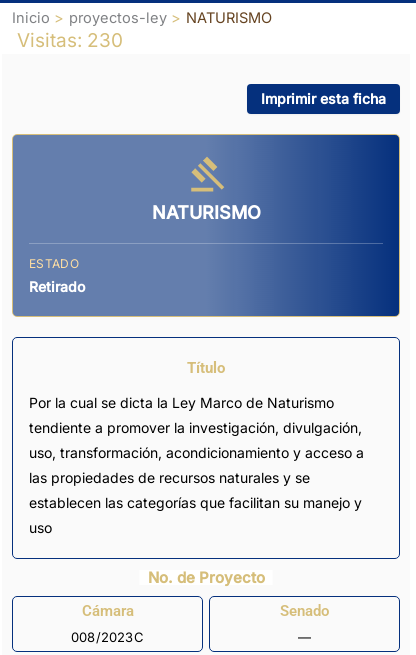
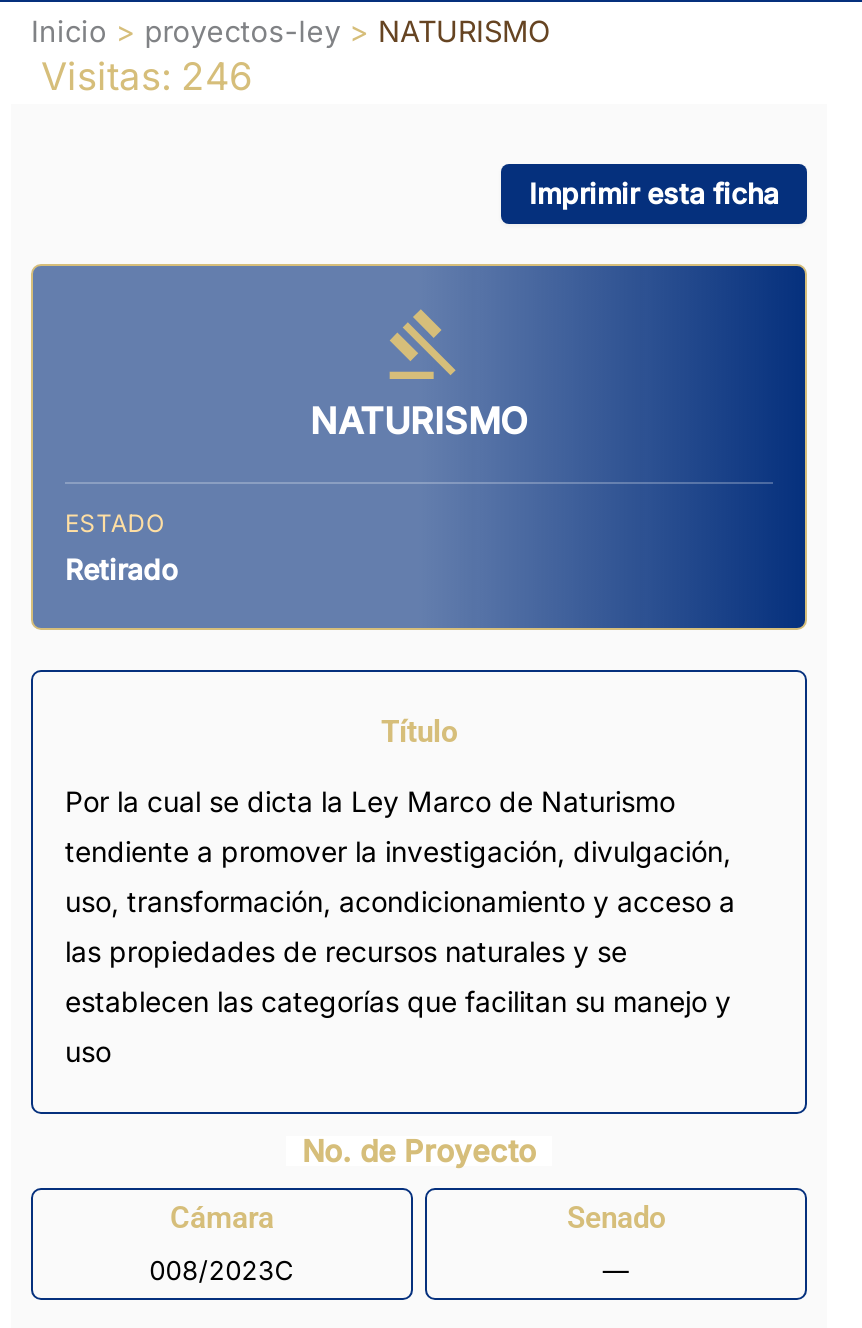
[17,29,123,52] Visitas: 230 -> [41,53,253,99] Visitas: 246

